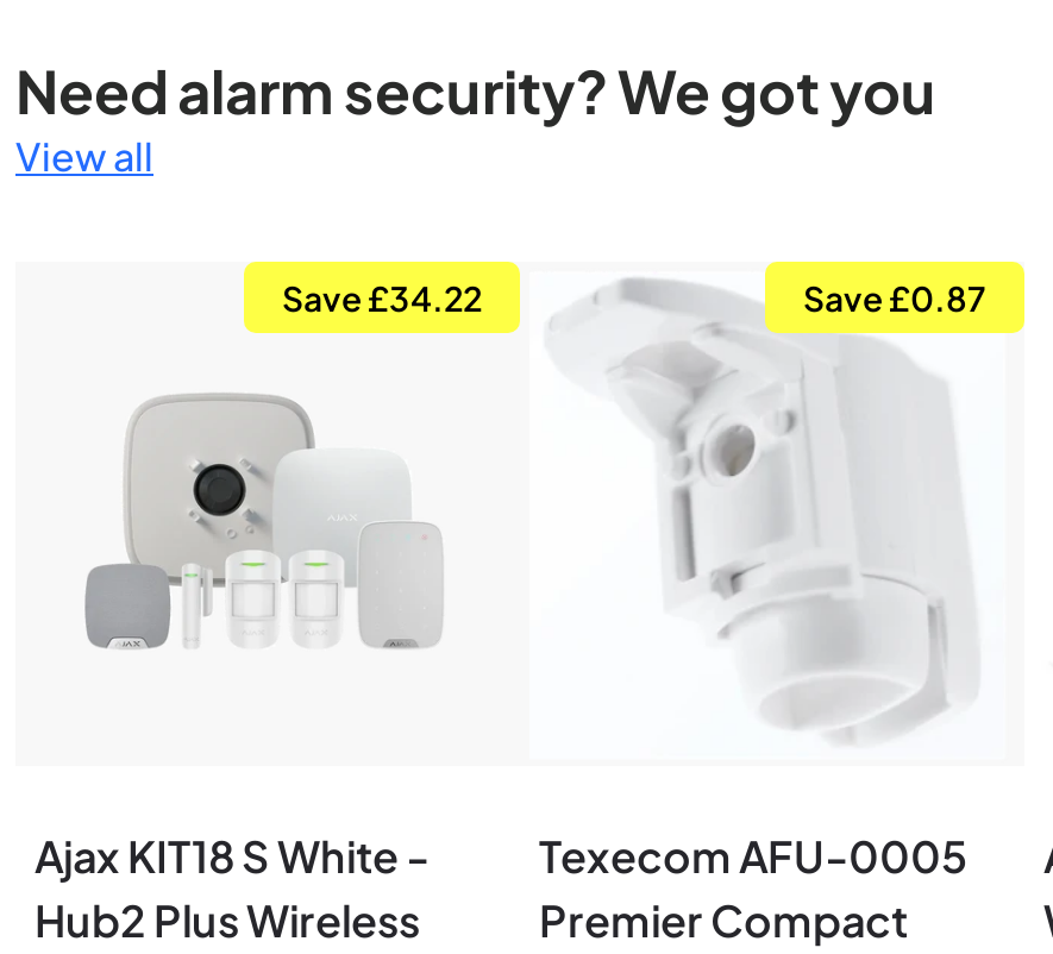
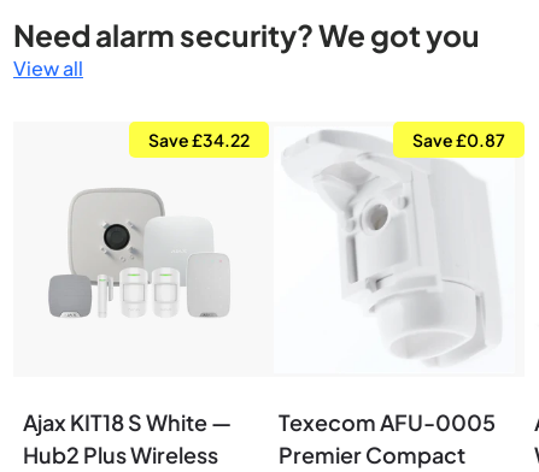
[35,828,430,883] Ajax KIT18 S White - -> [23,408,232,436] Ajax KIT18 S White —

